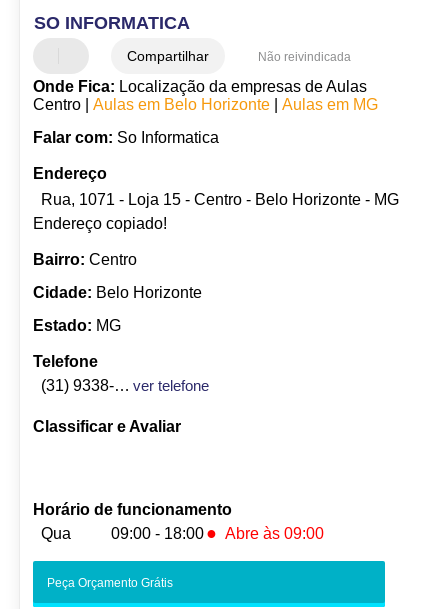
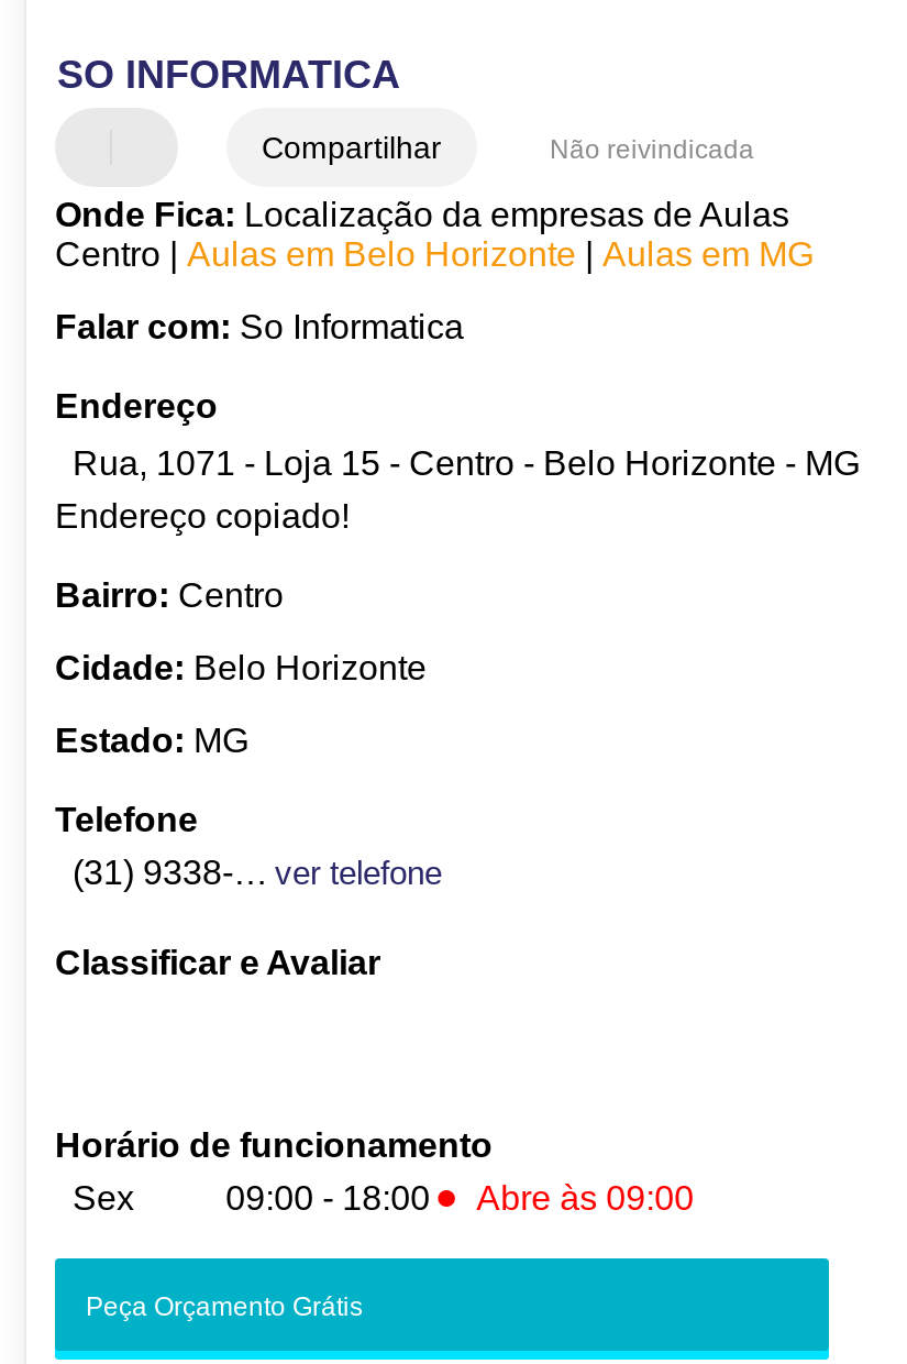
[33,525,71,542] Qua -> [55,1180,134,1217] Sex

